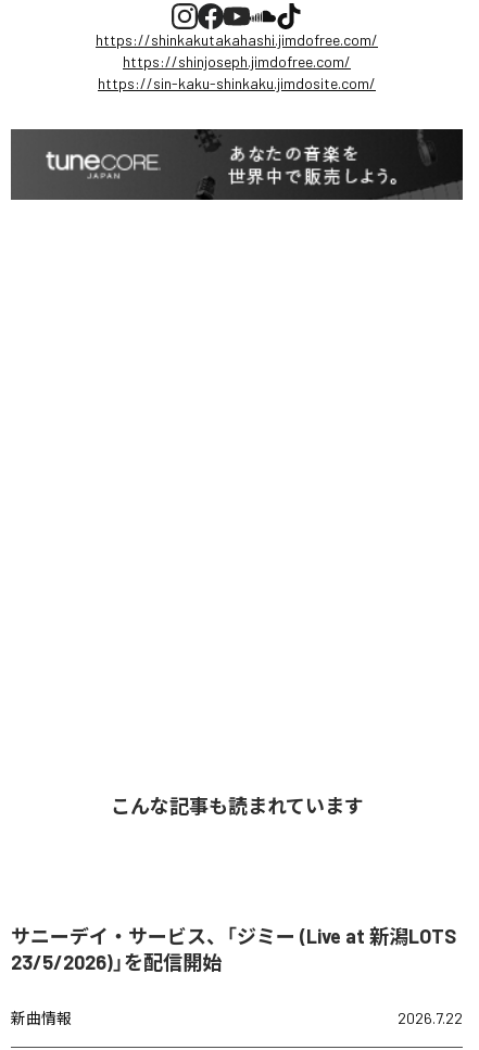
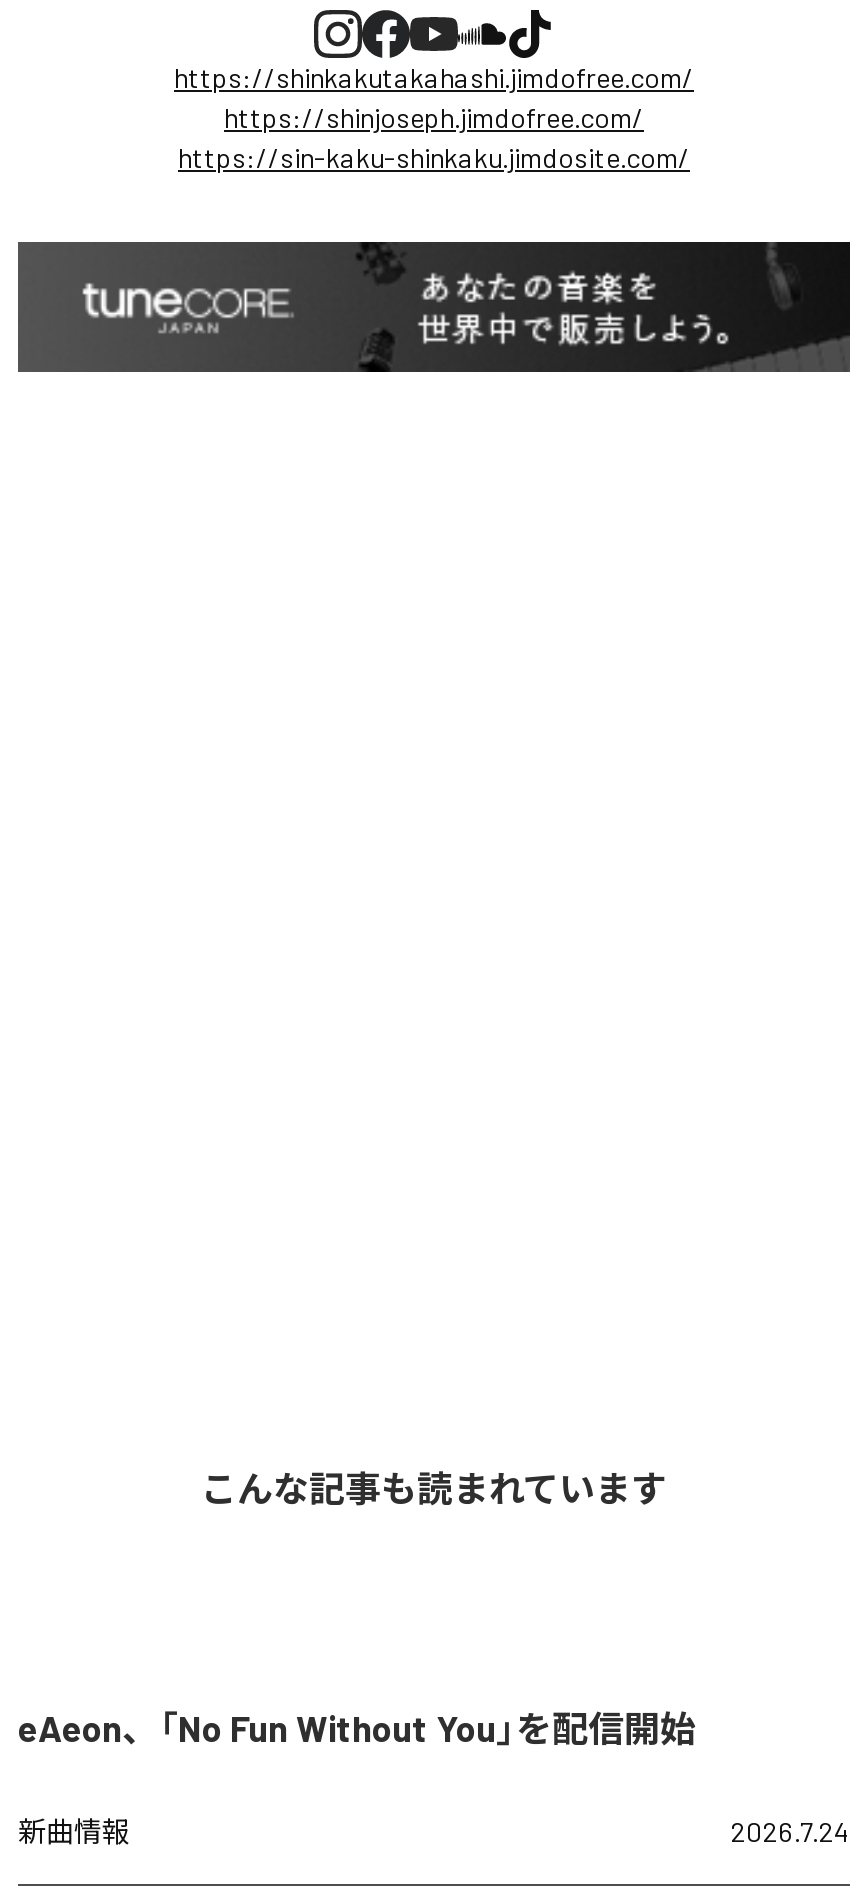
[11,924,456,974] サニーデイ・サービス、「ジミー (Live at 新潟LOTS | 23/5/2026)」を配信開始 -> [18,1707,696,1751] eAeon、「No Fun Without You」を配信開始
[398,1009,463,1028] 2026.7.22 -> [730,1815,850,1849] 2026.7.24

